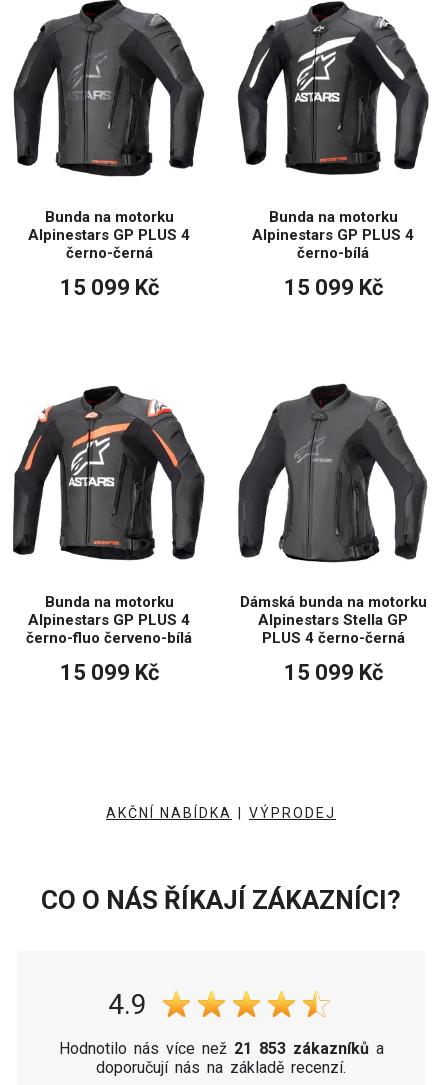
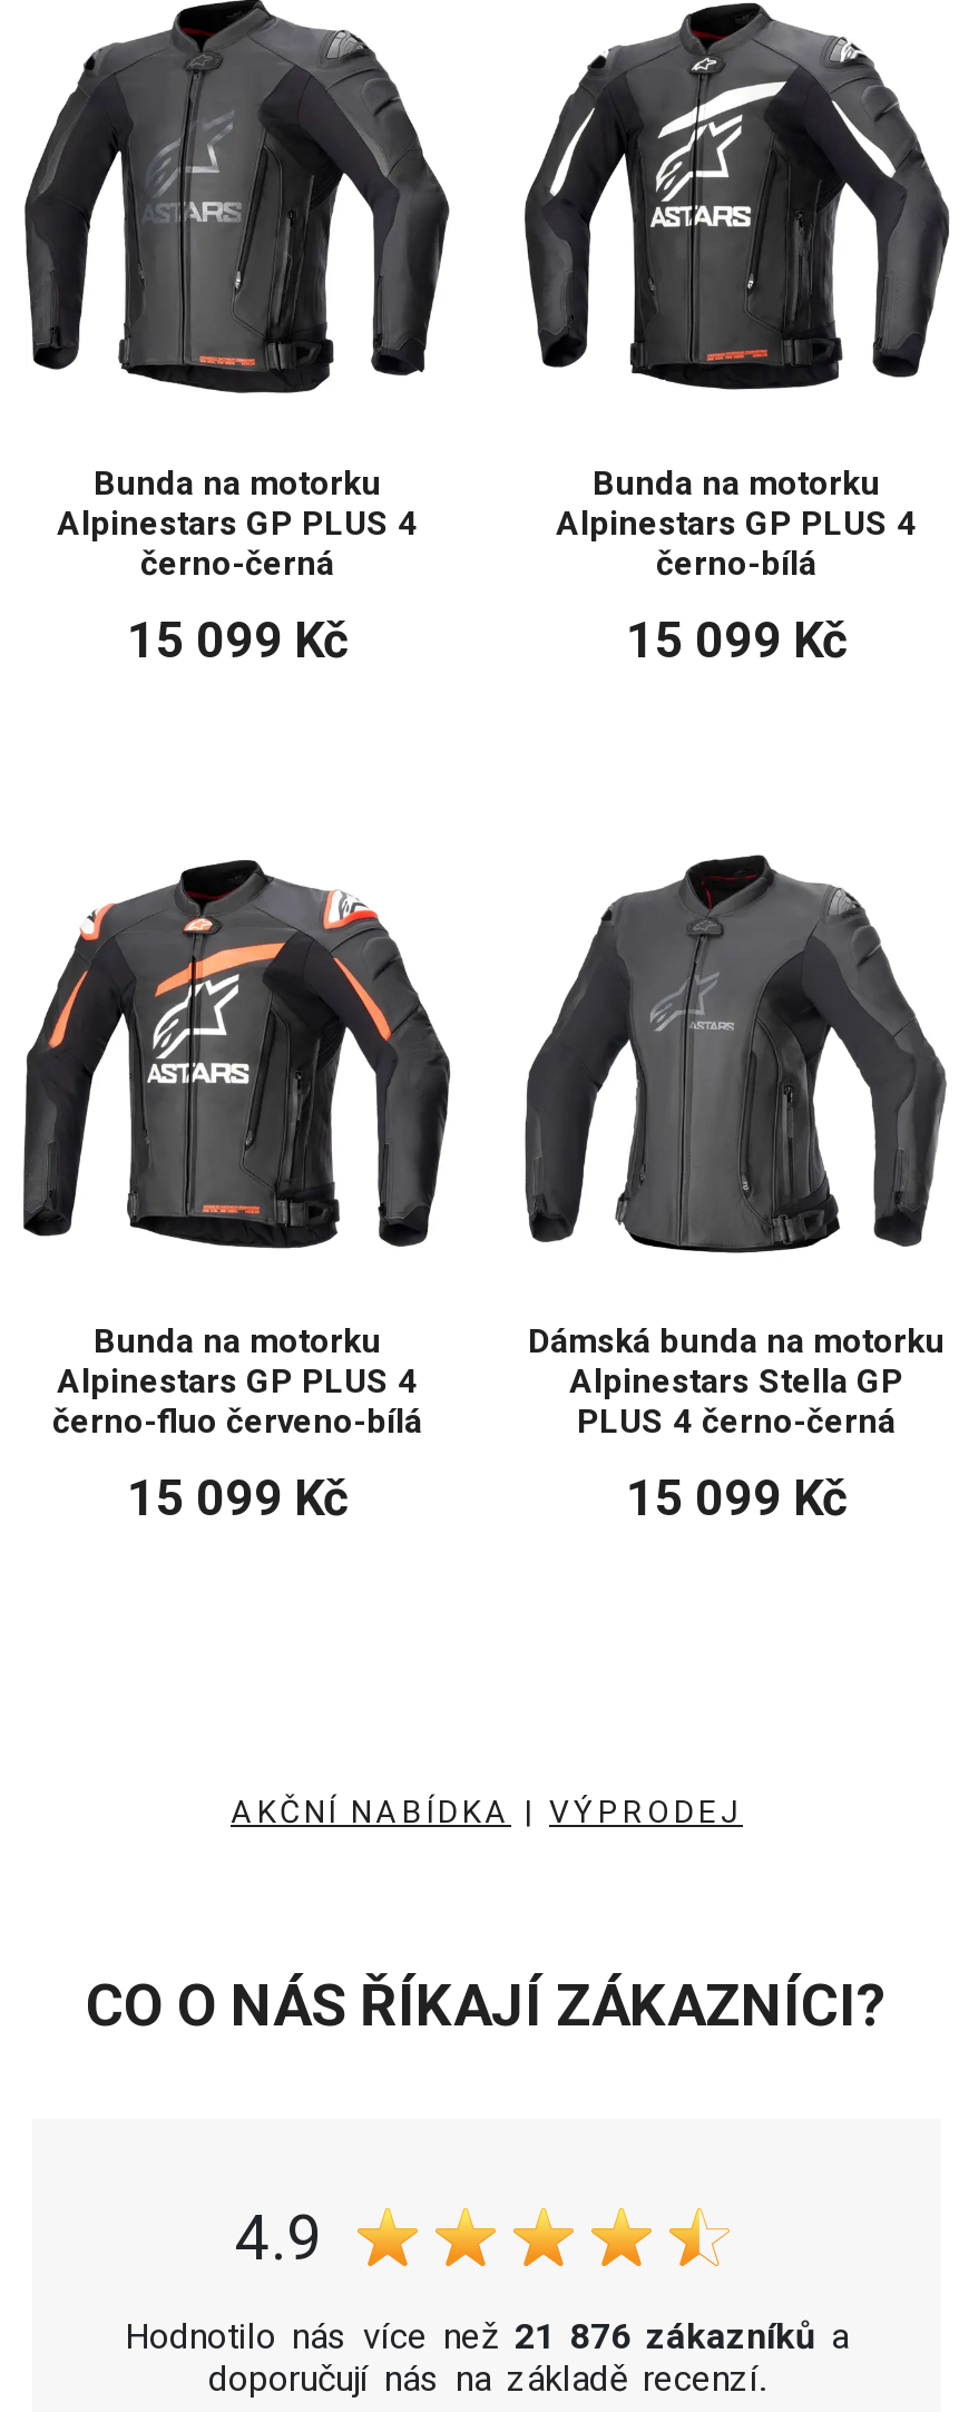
[58,1039,383,1058] Hodnotilo nás více než 21 853 zákazníků a -> [125,2314,849,2357] Hodnotilo nás více než 21 876 zákazníků a

